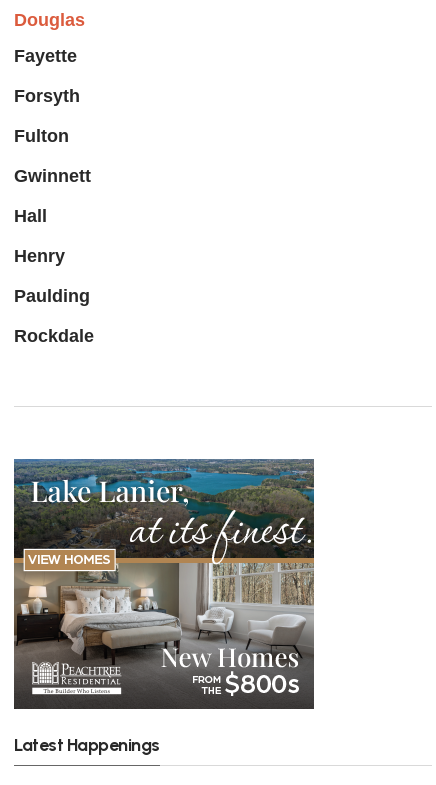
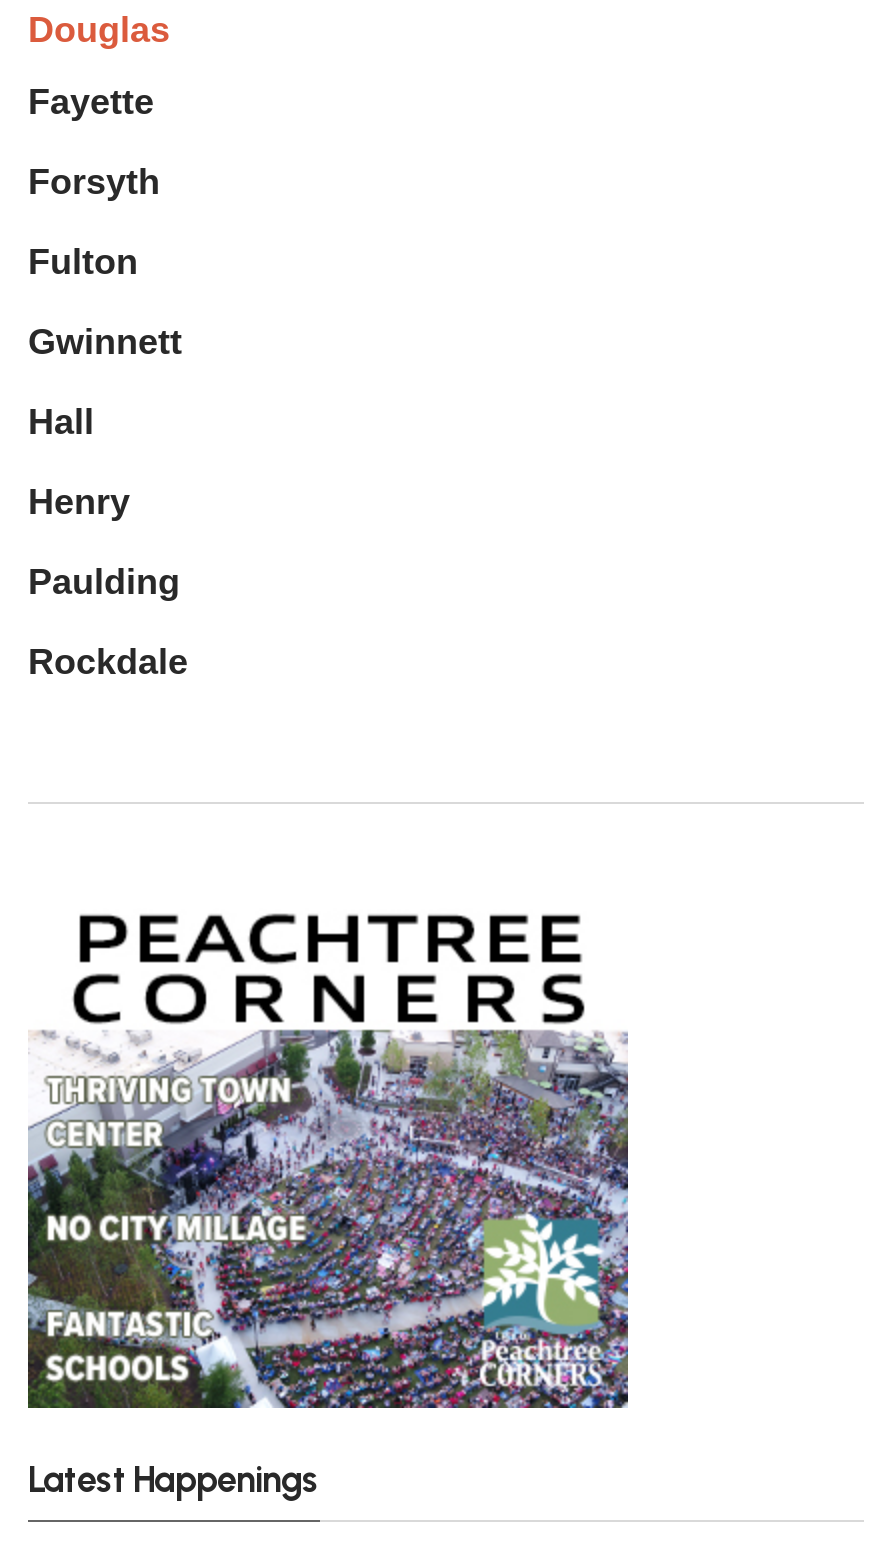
[13,458,315,710] [image] -> [28,908,630,1410] [image]

